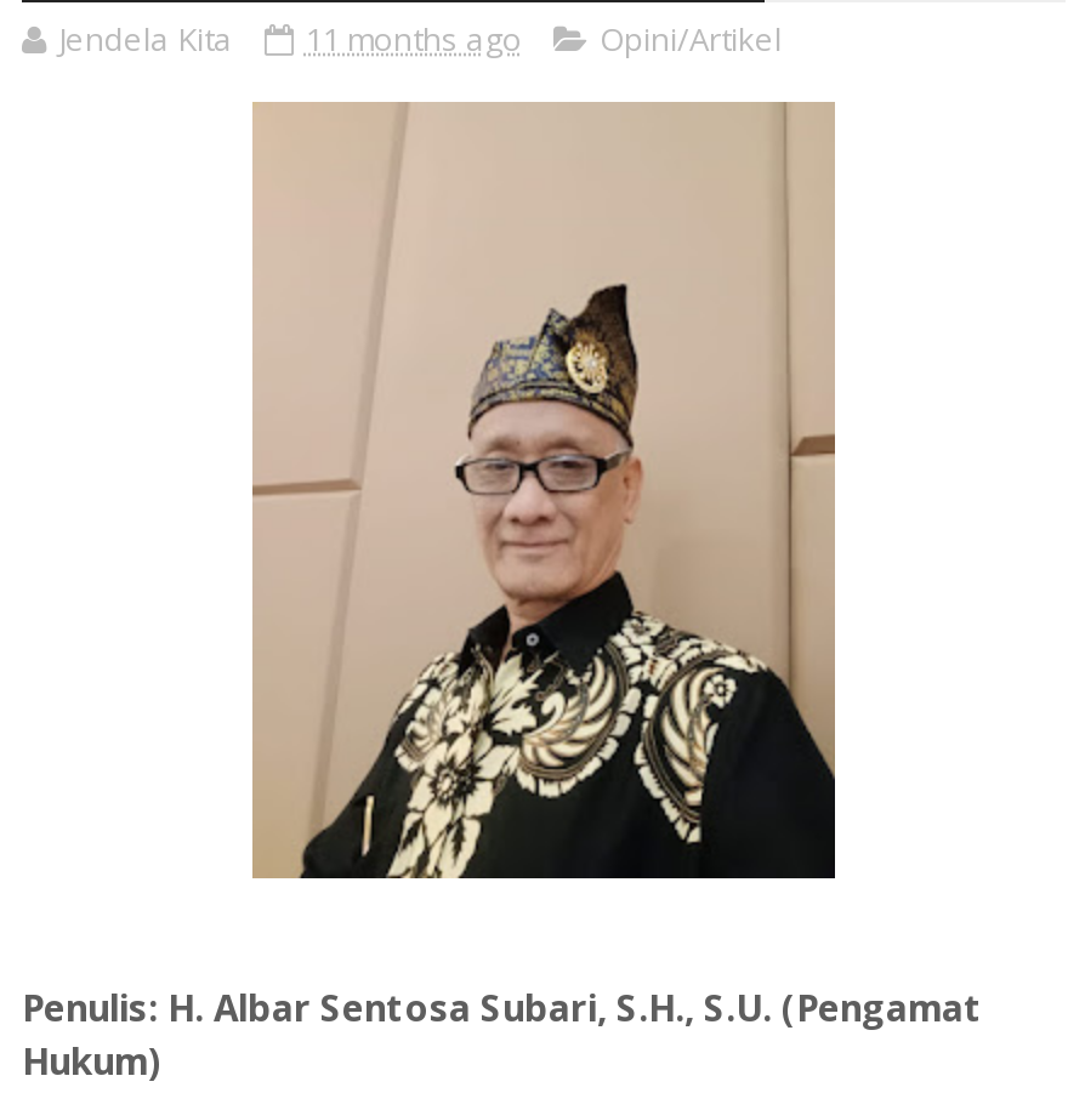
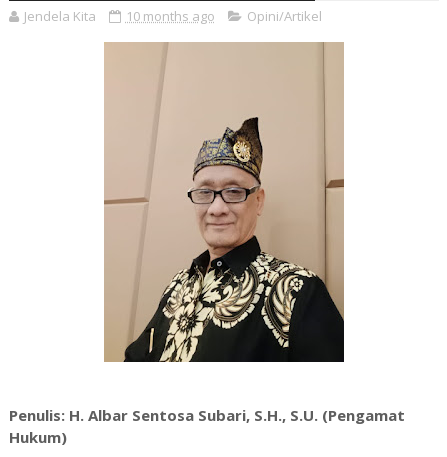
[58,17,782,61] Jendela Kita 11 months ago Opini/Artikel -> [24,7,322,25] Jendela Kita 10 months ago Opini/Artikel

